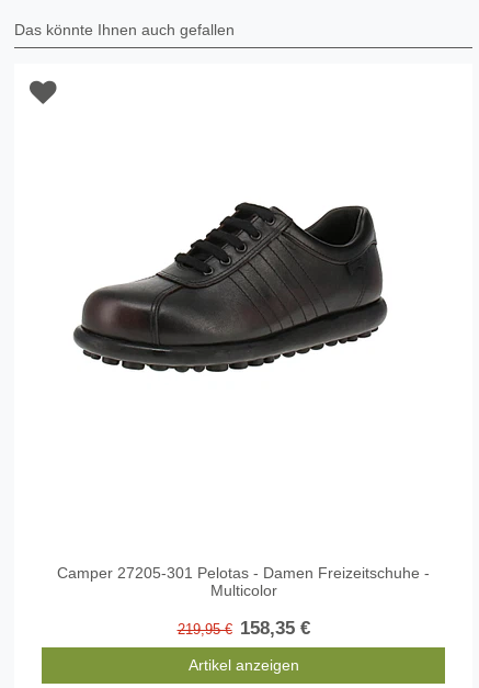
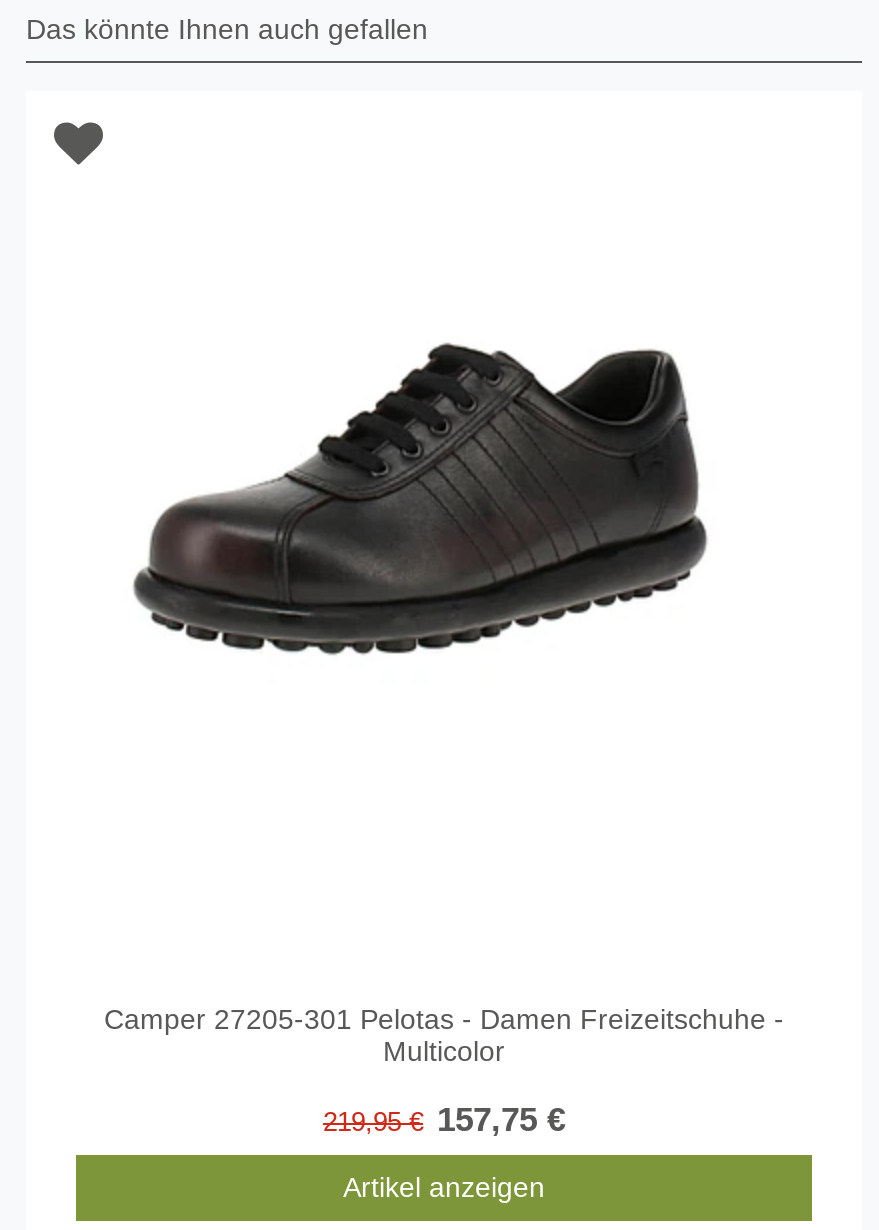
[177,618,310,639] 219,95 € 158,35 € -> [323,1102,565,1140] 219,95 € 157,75 €

